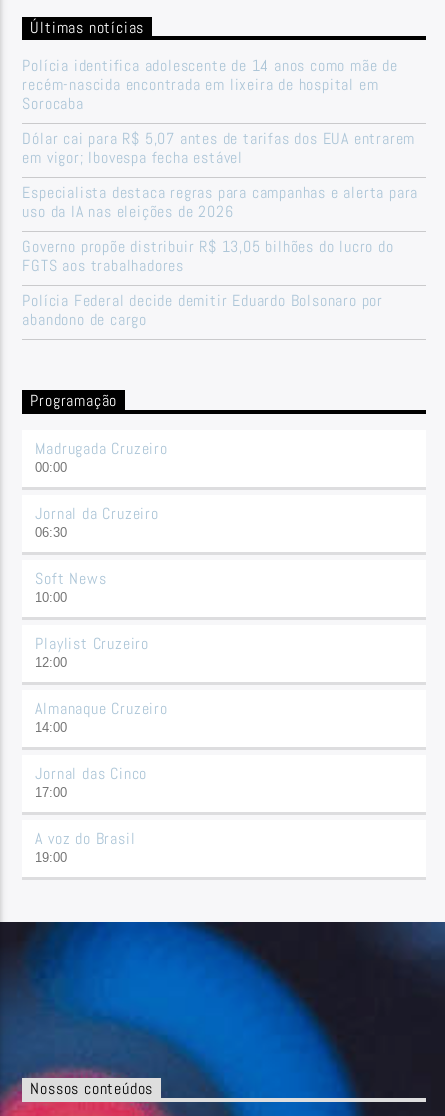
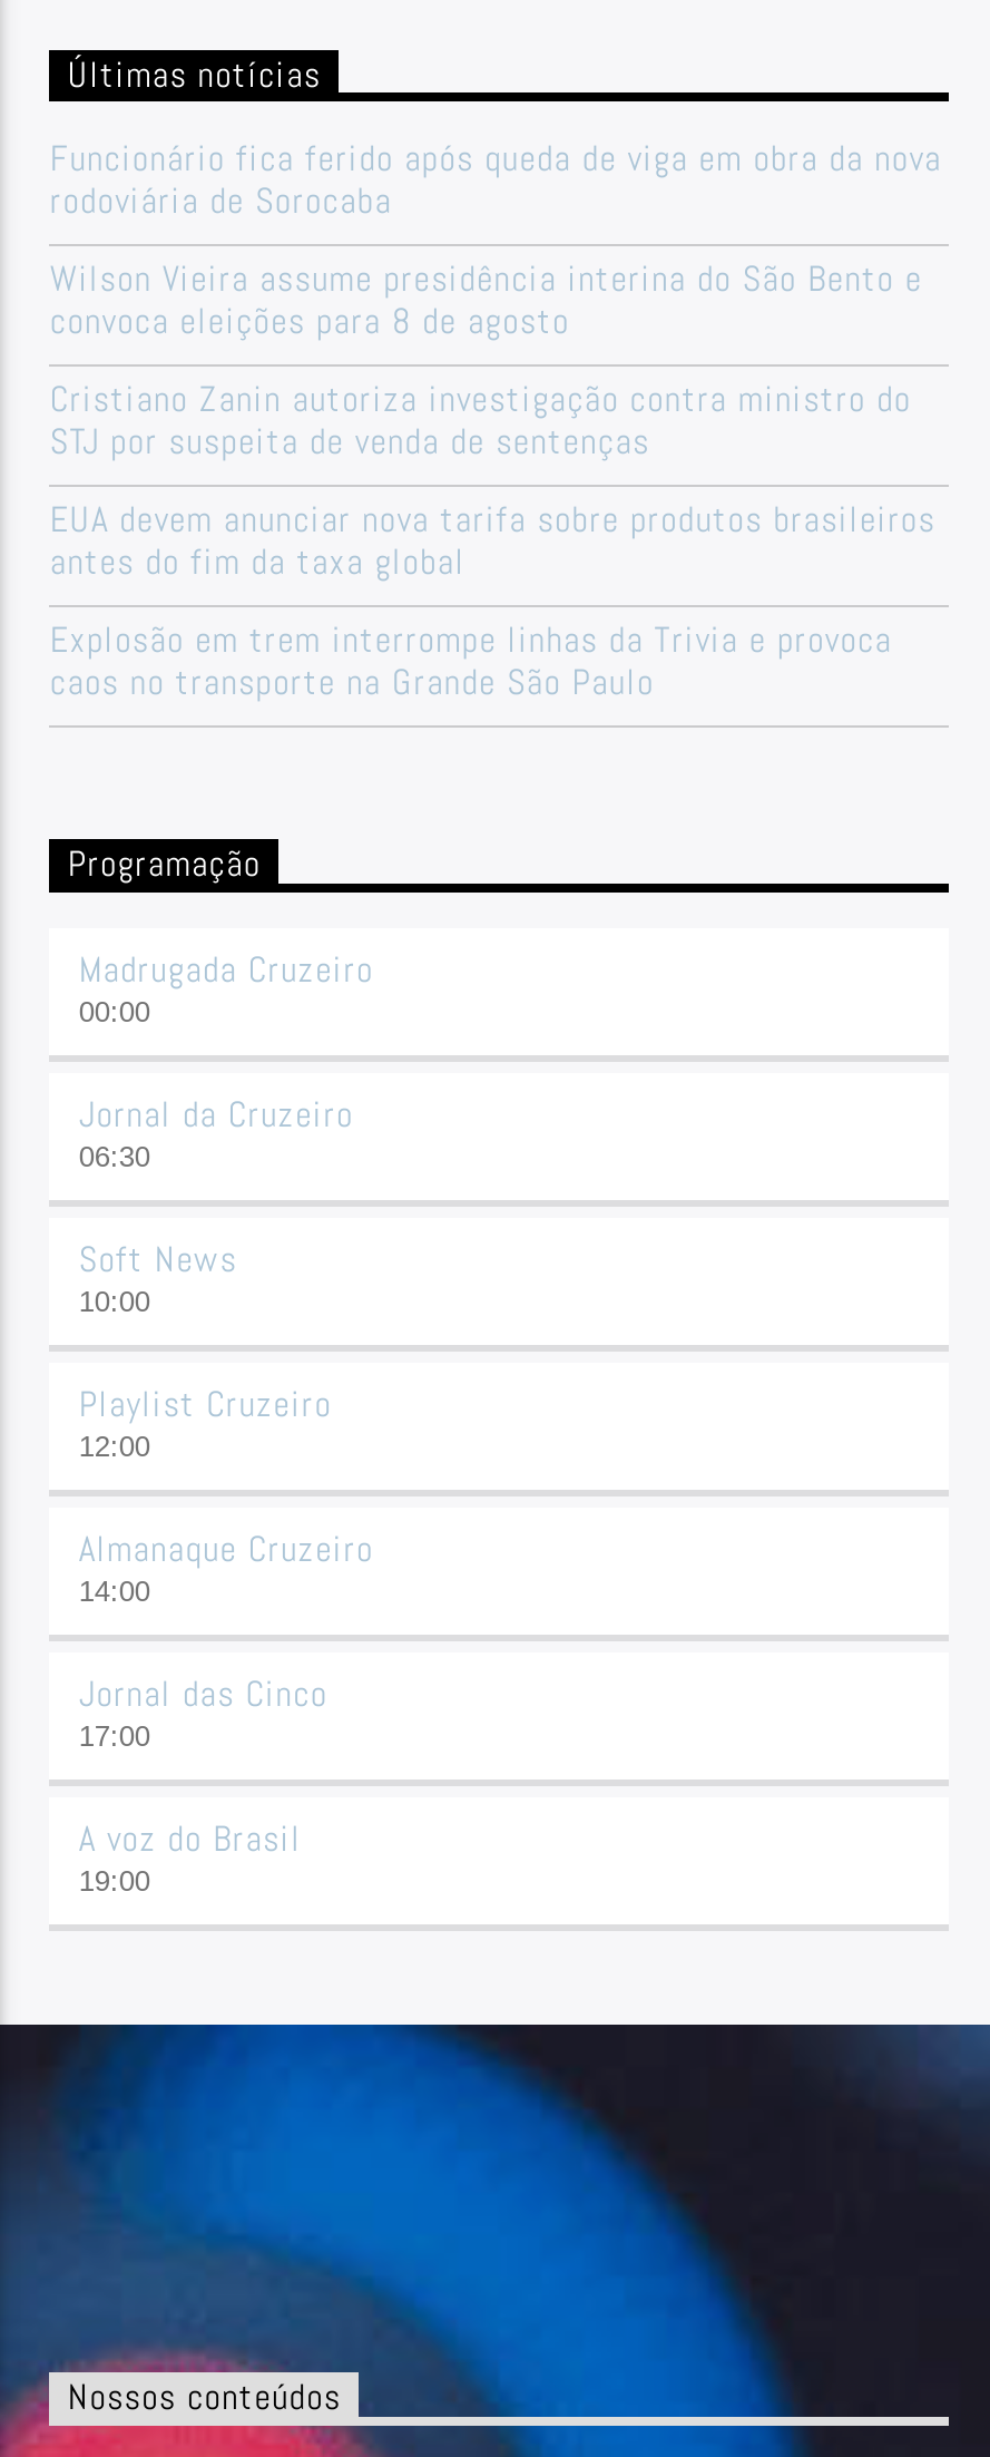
[22,55,398,114] Polícia identifica adolescente de 14 anos como mãe de | recém-nascida encontrada em lixeira de hospital em | Sorocaba -> [50,136,942,225] Funcionário fica ferido após queda de viga em obra da nova | rodoviária de Sorocaba
[22,128,415,168] Dólar cai para R$ 5,07 antes de tarifas dos EUA entrarem | em vigor; Ibovespa fecha estável -> [50,256,923,345] Wilson Vieira assume presidência interina do São Bento e | convoca eleições para 8 de agosto
[22,182,418,222] Especialista destaca regras para campanhas e alerta para | uso da IA nas eleições de 2026 -> [50,376,911,466] Cristiano Zanin autoriza investigação contra ministro do | STJ por suspeita de venda de sentenças
[22,236,394,276] Governo propõe distribuir R$ 13,05 bilhões do lucro do | FGTS aos trabalhadores -> [50,497,935,586] EUA devem anunciar nova tarifa sobre produtos brasileiros | antes do fim da taxa global
[22,290,383,330] Polícia Federal decide demitir Eduardo Bolsonaro por | abandono de cargo -> [50,617,892,706] Explosão em trem interrompe linhas da Trivia e provoca | caos no transporte na Grande São Paulo

